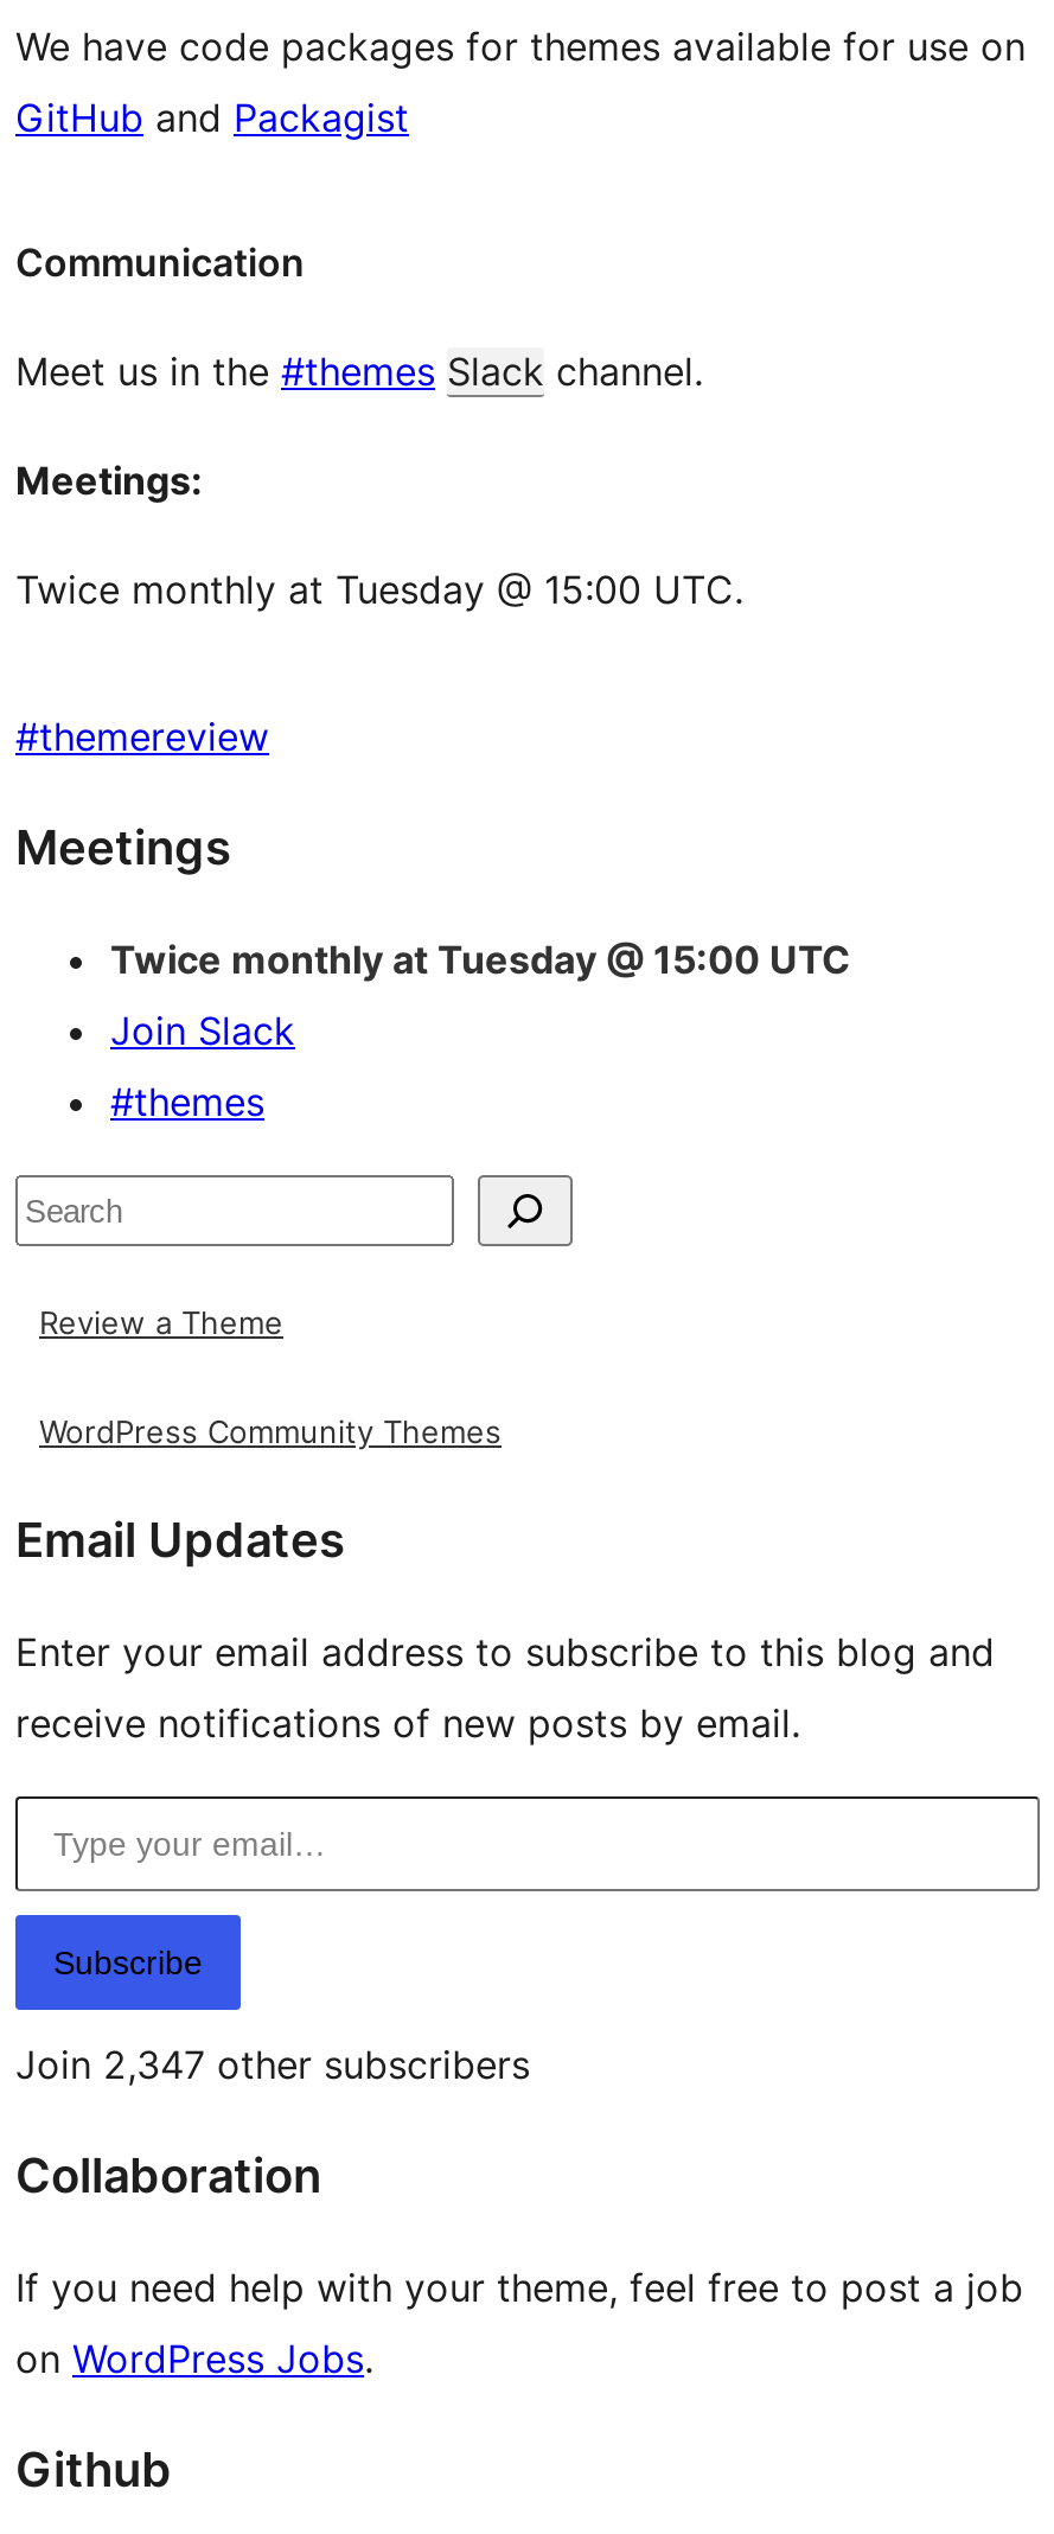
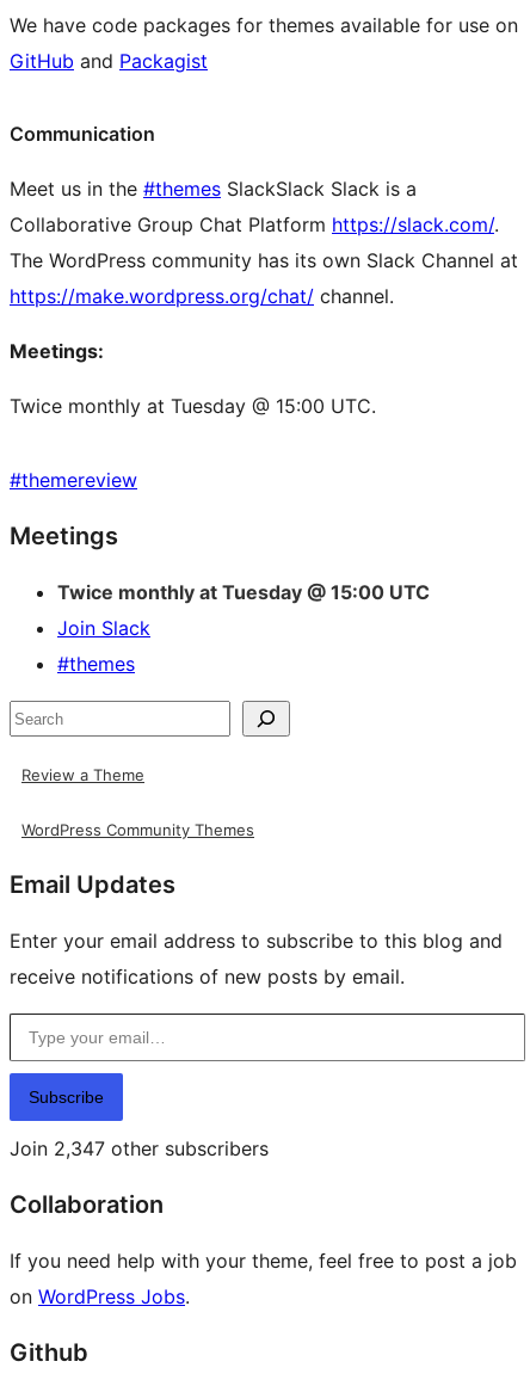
[15,348,703,395] Meet us in the #themes Slack channel. -> [10,177,518,308] Meet us in the #themes SlackSlack Slack is a | Collaborative Group Chat Platform https://slack.com/. | The WordPress community has its own Slack Channel at | https://make.wordpress.org/chat/ channel.

